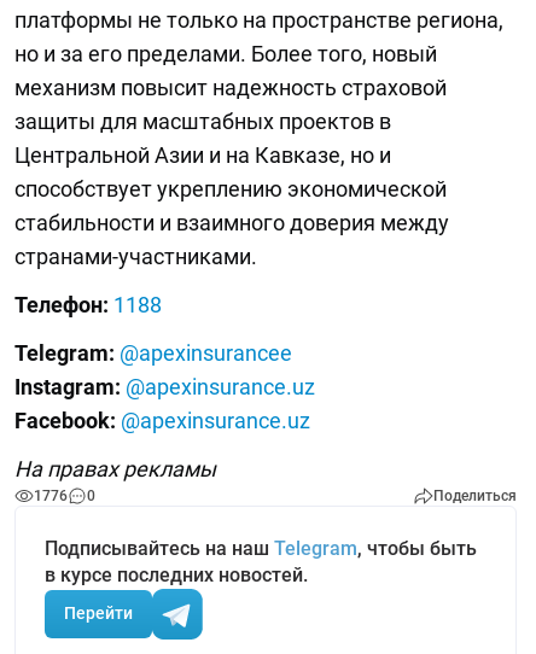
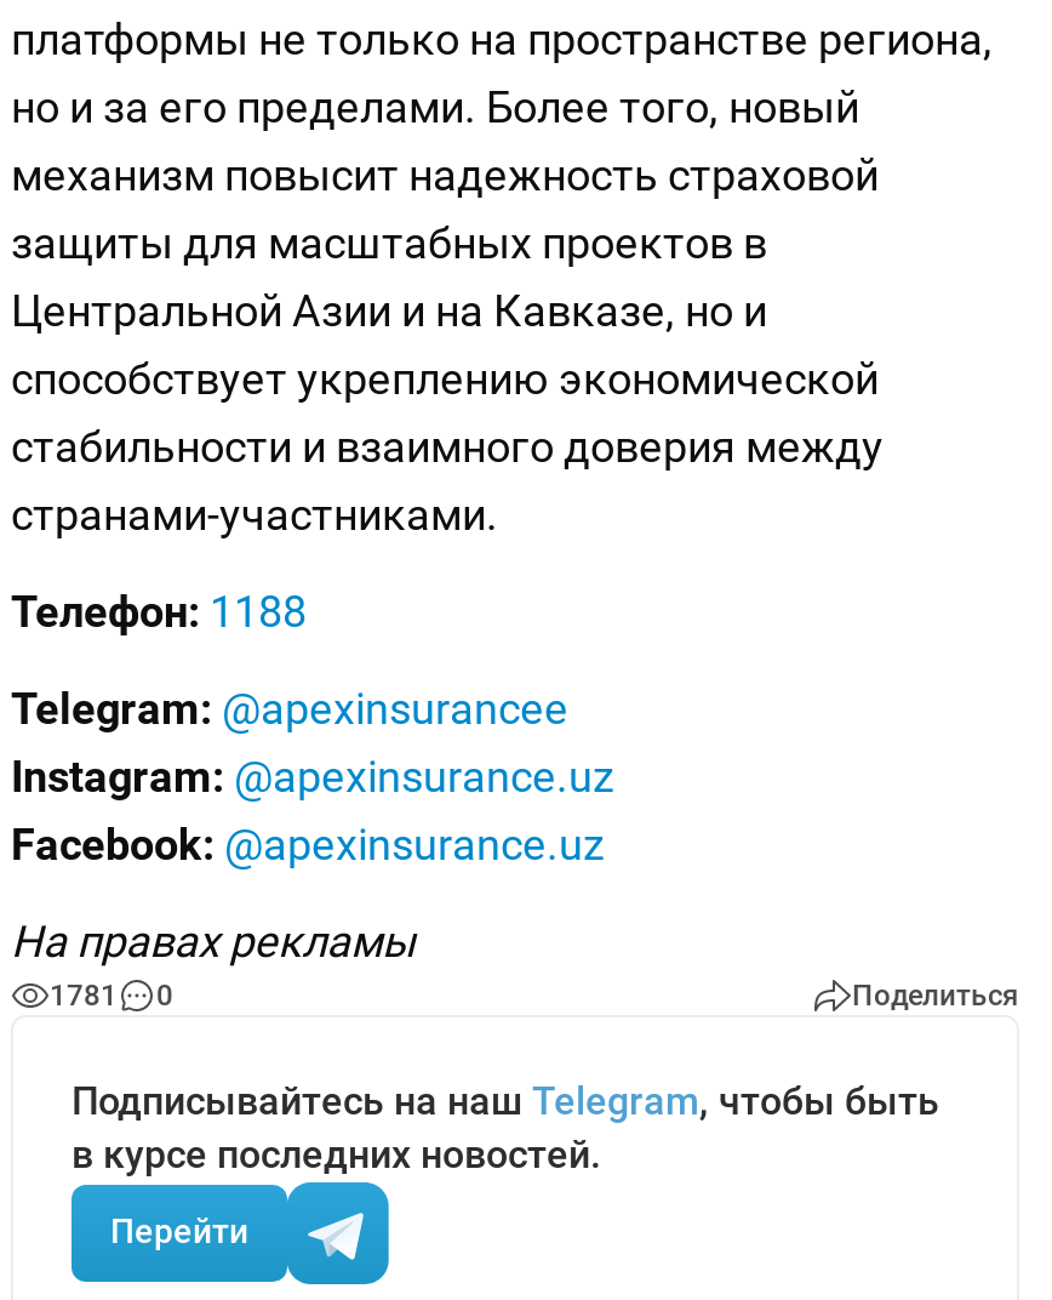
[34,487,95,504] 1776 0 -> [50,978,173,1012] 1781 0

